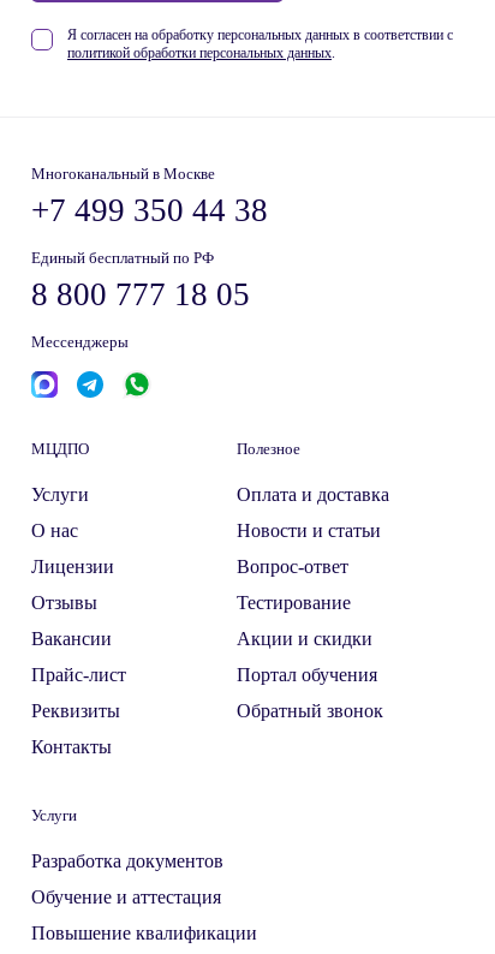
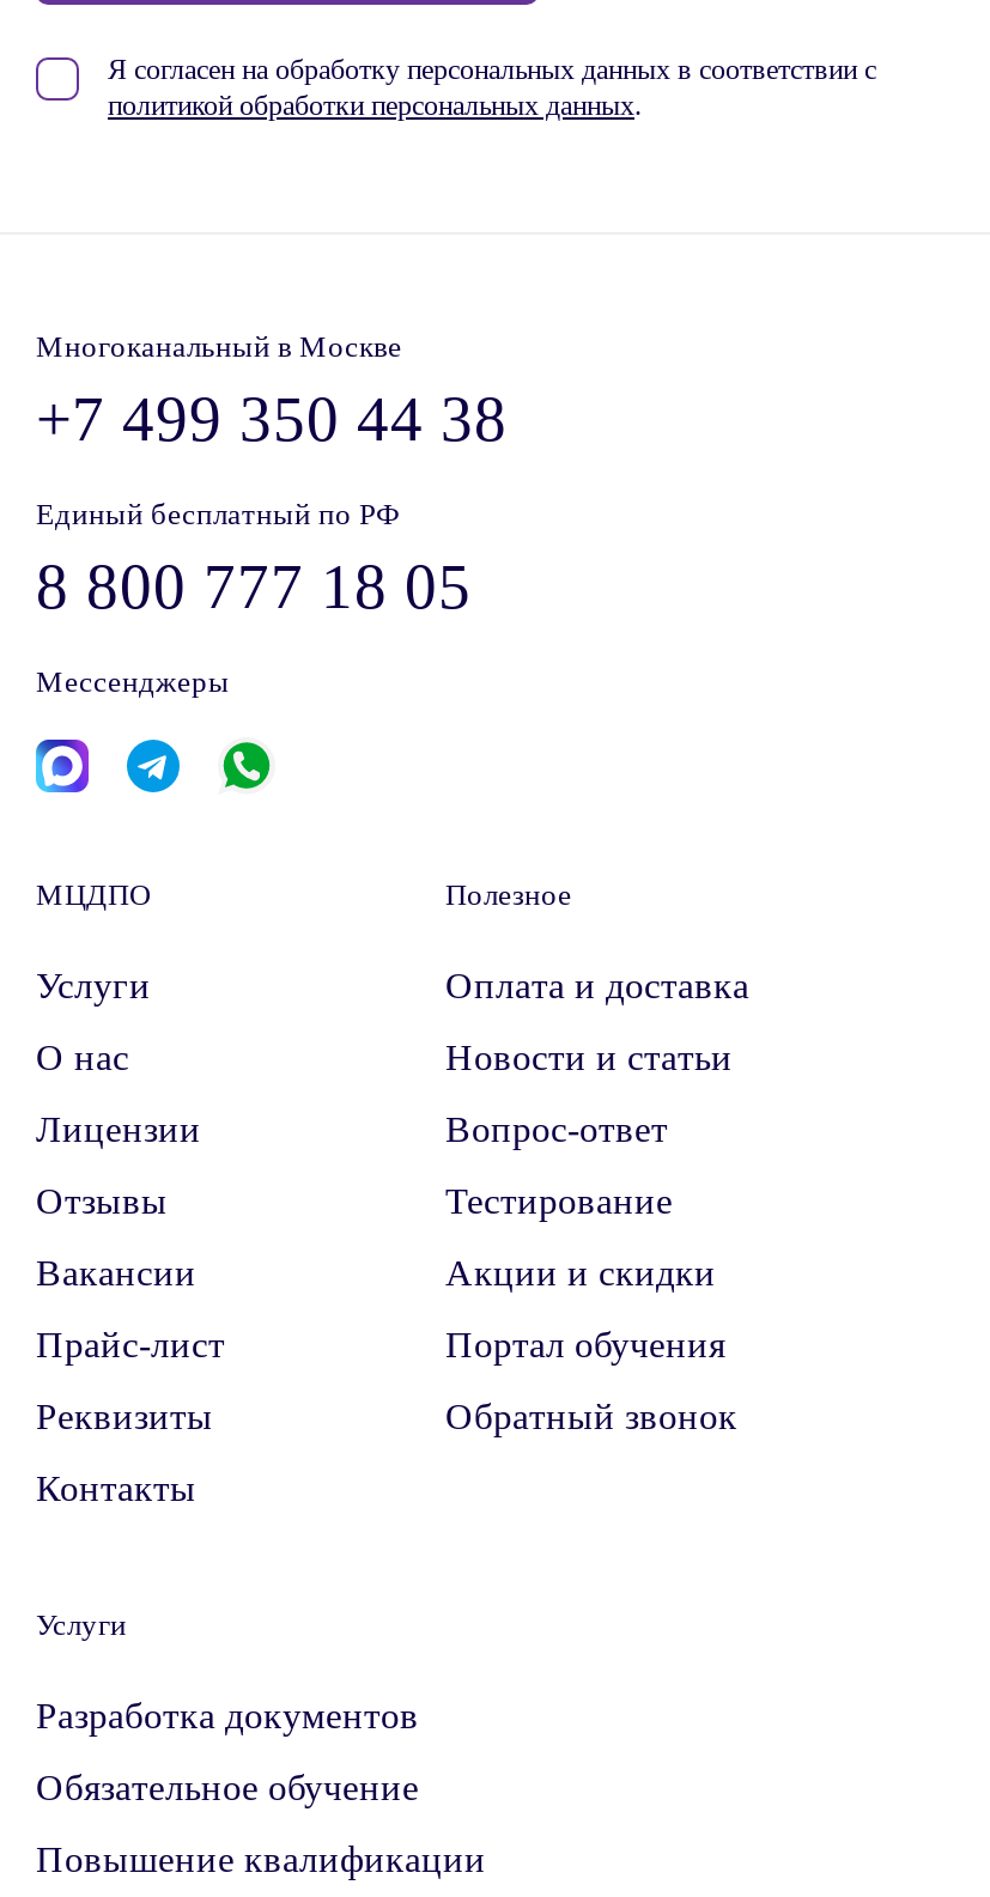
[31,886,221,907] Обучение и аттестация -> [36,1765,419,1806] Обязательное обучение

